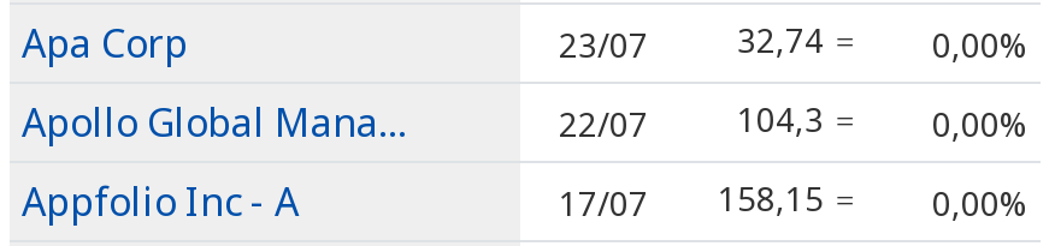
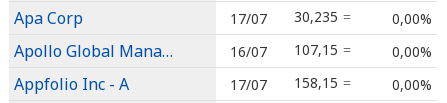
[559,22,648,67] 23/07 -> [230,9,267,28] 17/07
[737,17,824,62] 32,74 -> [294,7,338,26] 30,235
[559,101,648,146] 22/07 -> [230,42,267,61] 16/07
[737,96,824,142] 104,3 -> [294,40,338,59] 107,15

